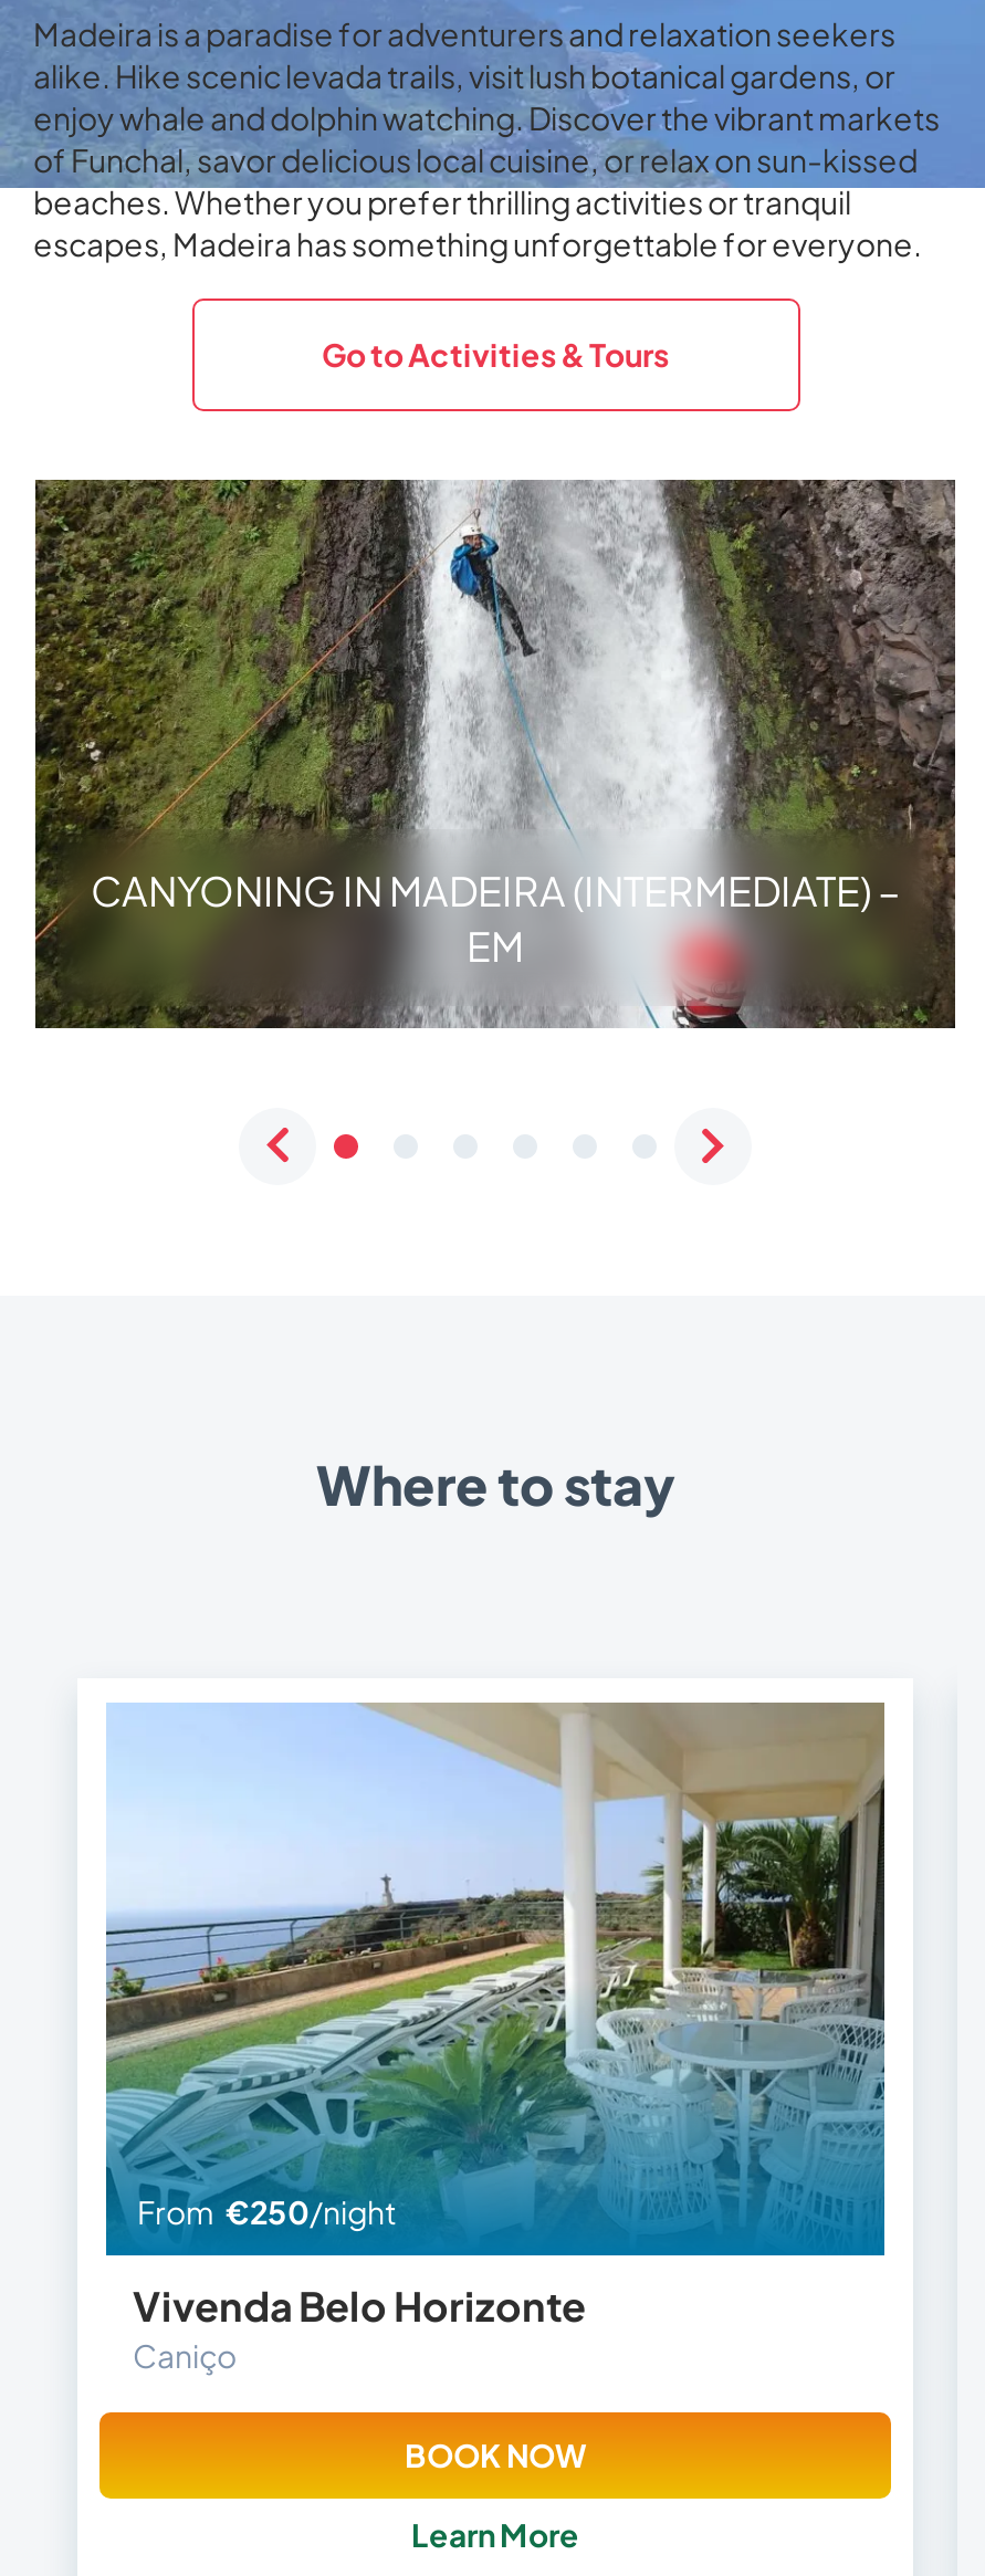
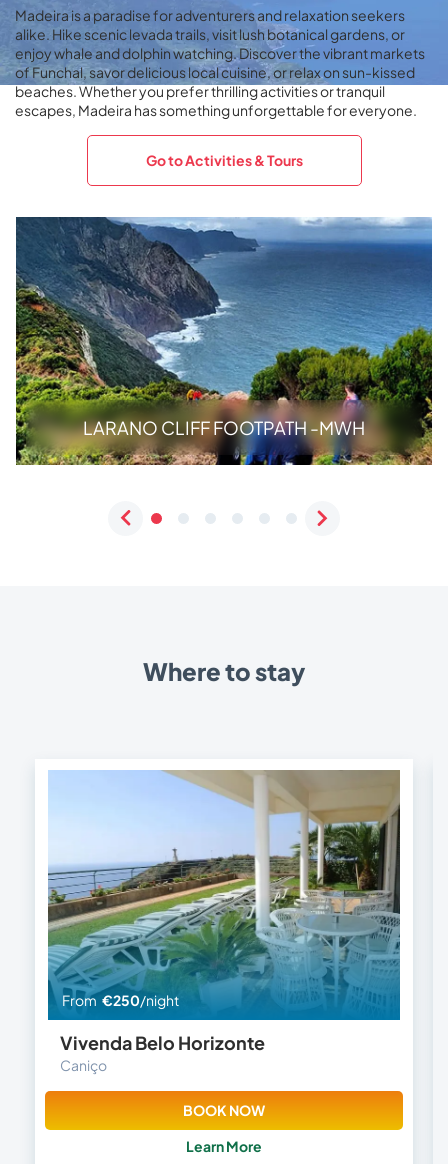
[33,478,957,1030] [image] | CANYONING IN MADEIRA (INTERMEDIATE) – | EM -> [15,216,433,466] [image] | LARANO CLIFF FOOTPATH -MWH

